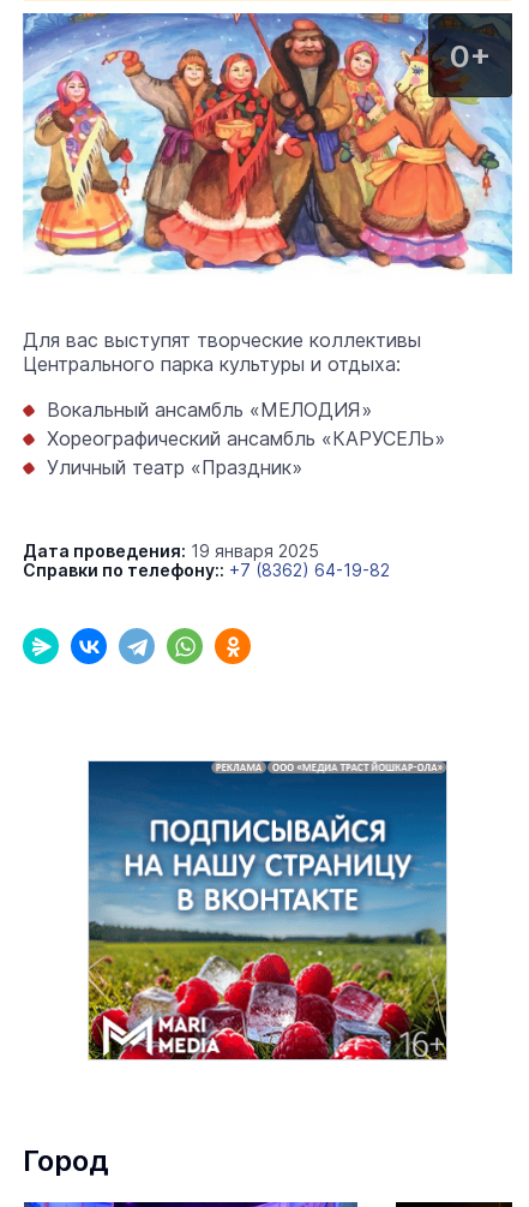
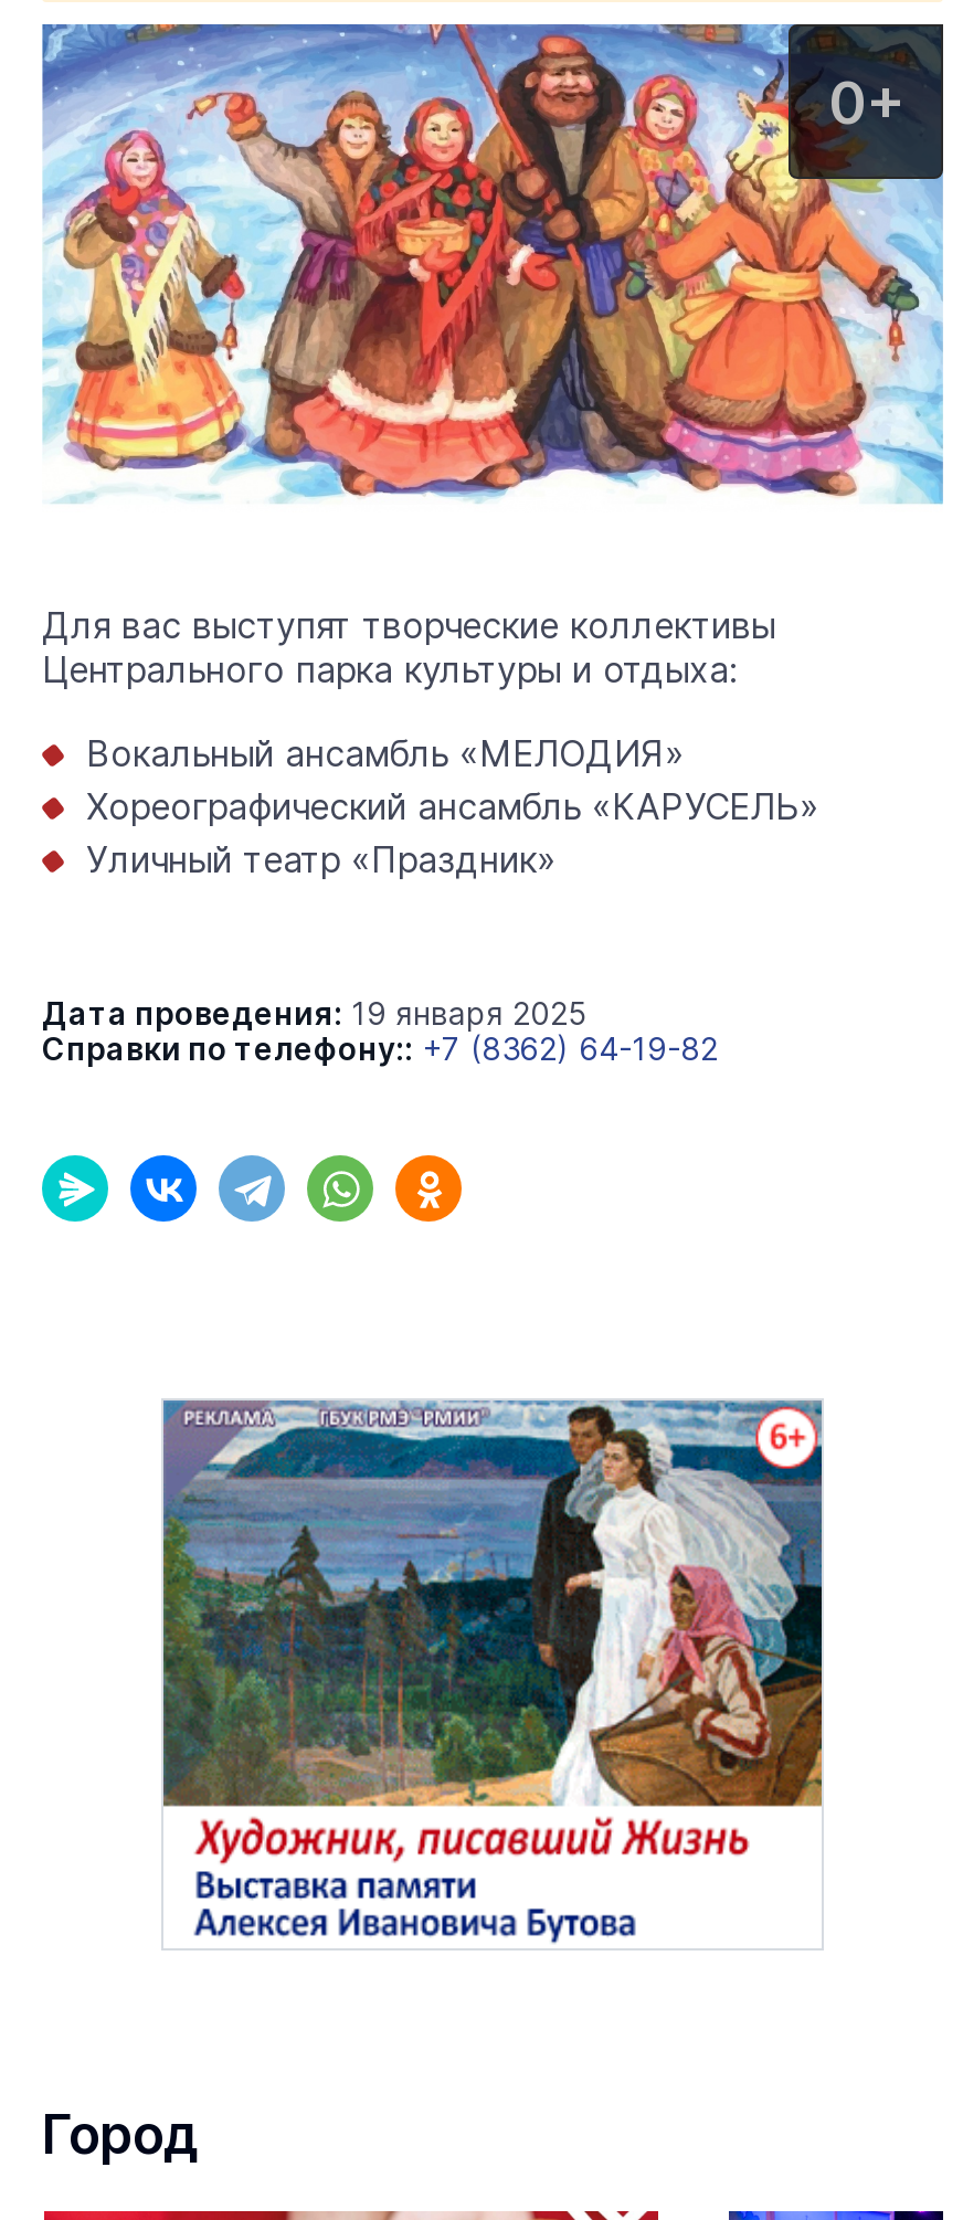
[88,760,447,1060] [image] -> [161,1398,824,1948] [image]

